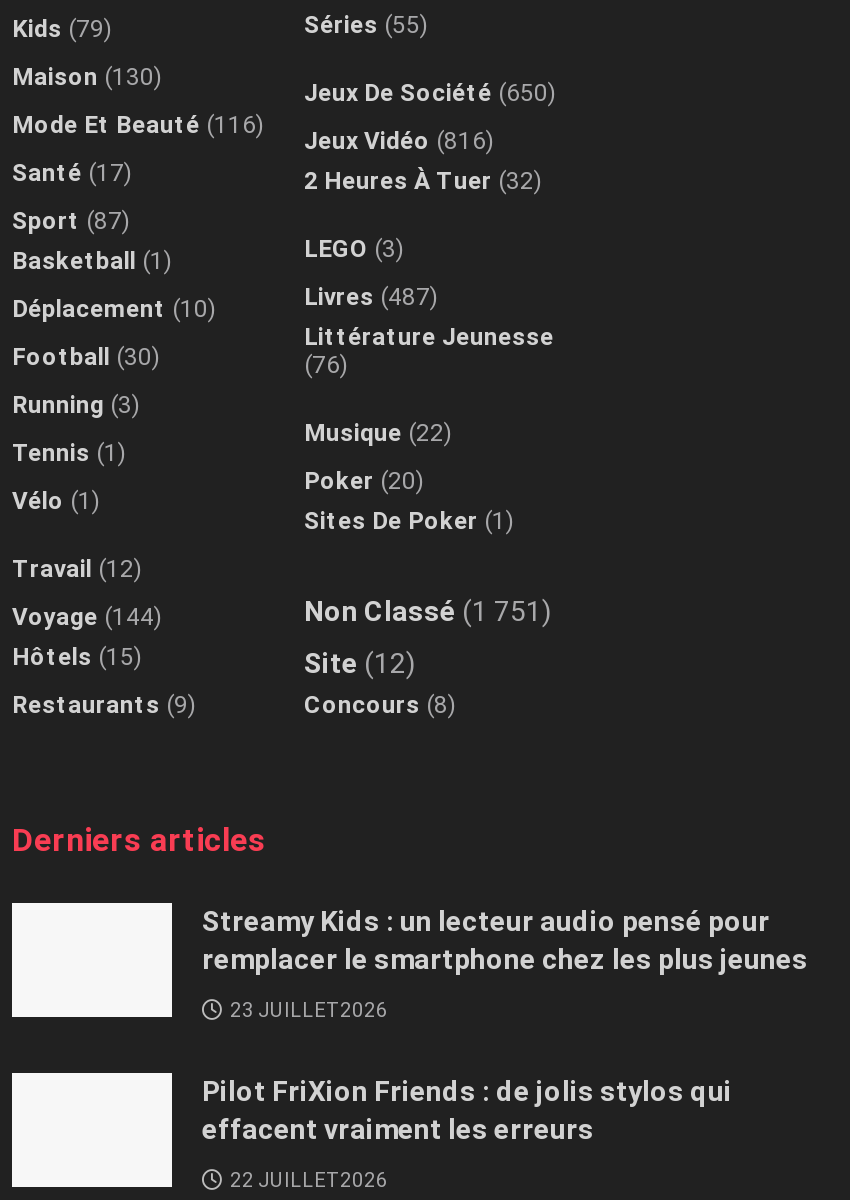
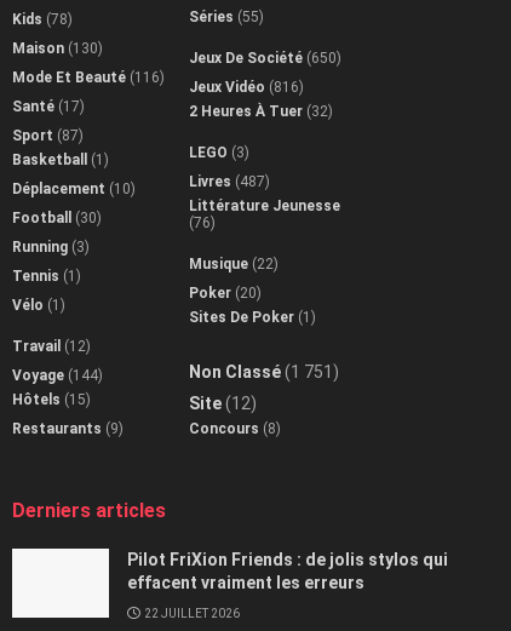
[12,14,112,42] Kids (79) -> [12,11,73,27] Kids (78)
[202,904,808,1020] Streamy Kids : un lecteur audio pensé pour | remplacer le smartphone chez les plus jeunes | 23 JUILLET 2026 -> none

